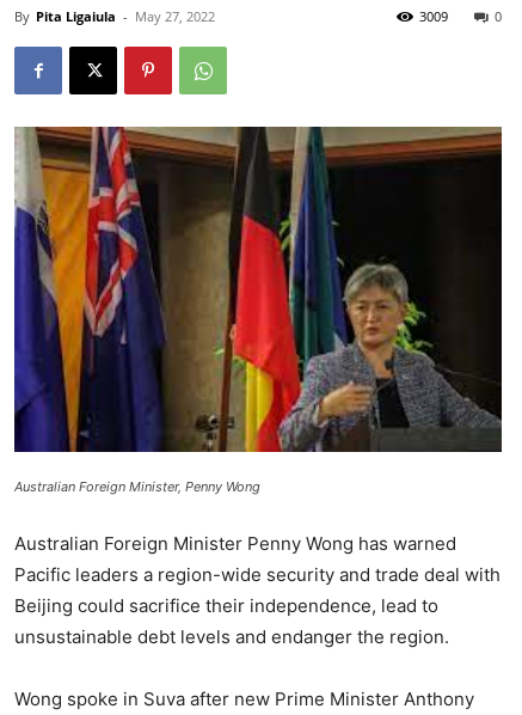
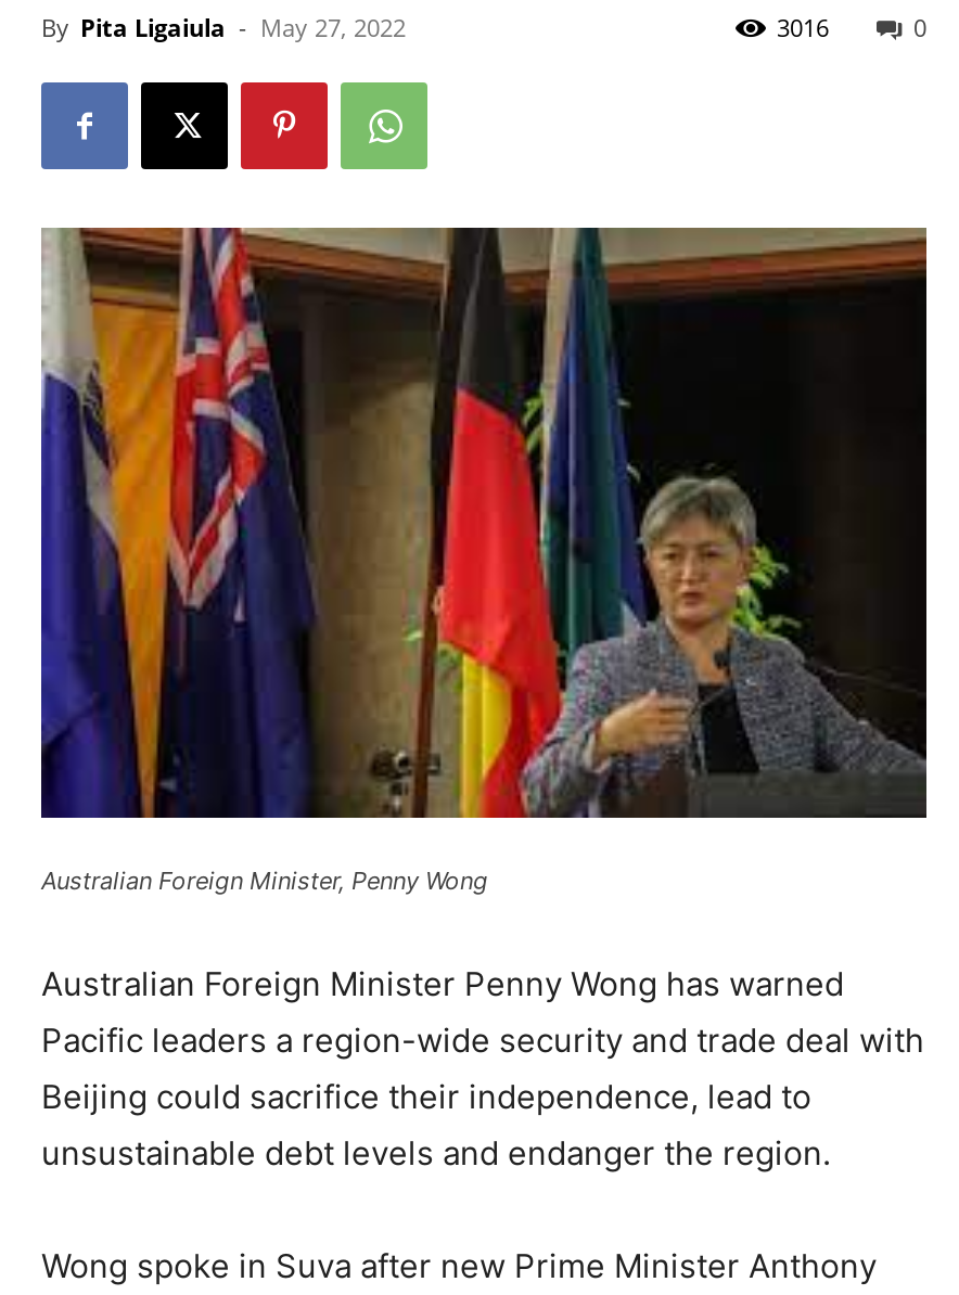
[419,7,448,25] 3009 -> [777,11,829,43] 3016

